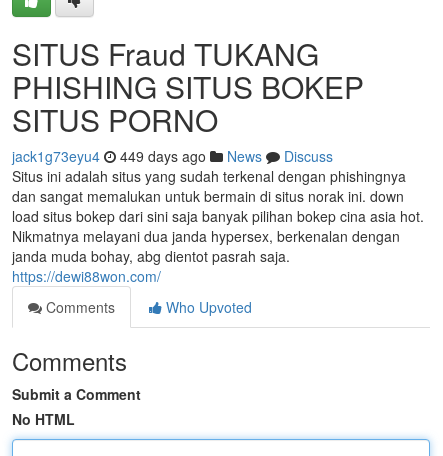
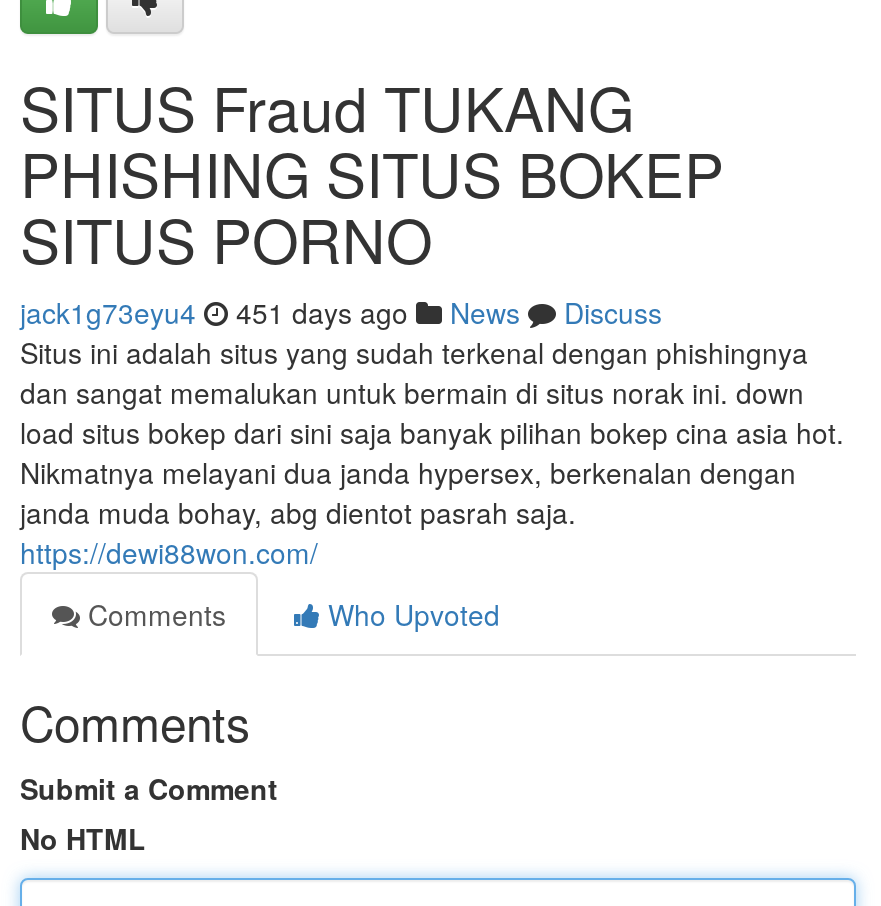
[12,146,333,166] jack1g73eyu4 449 days ago News Discuss -> [20,292,662,332] jack1g73eyu4 451 days ago News Discuss

